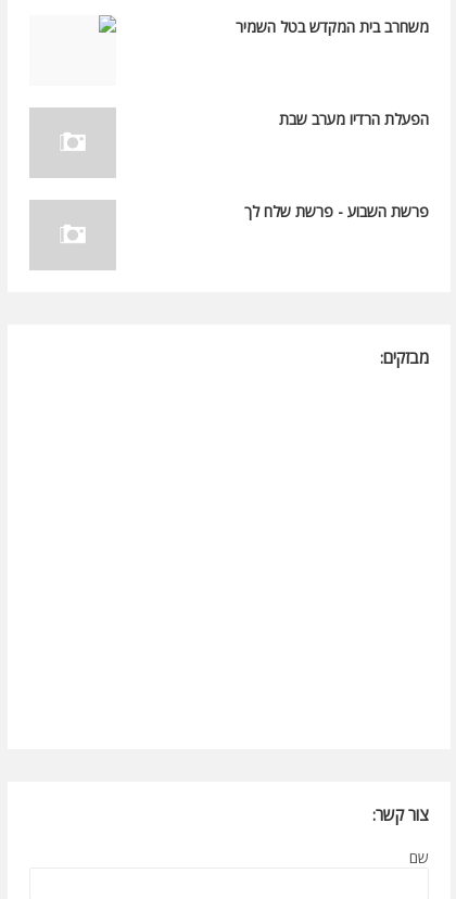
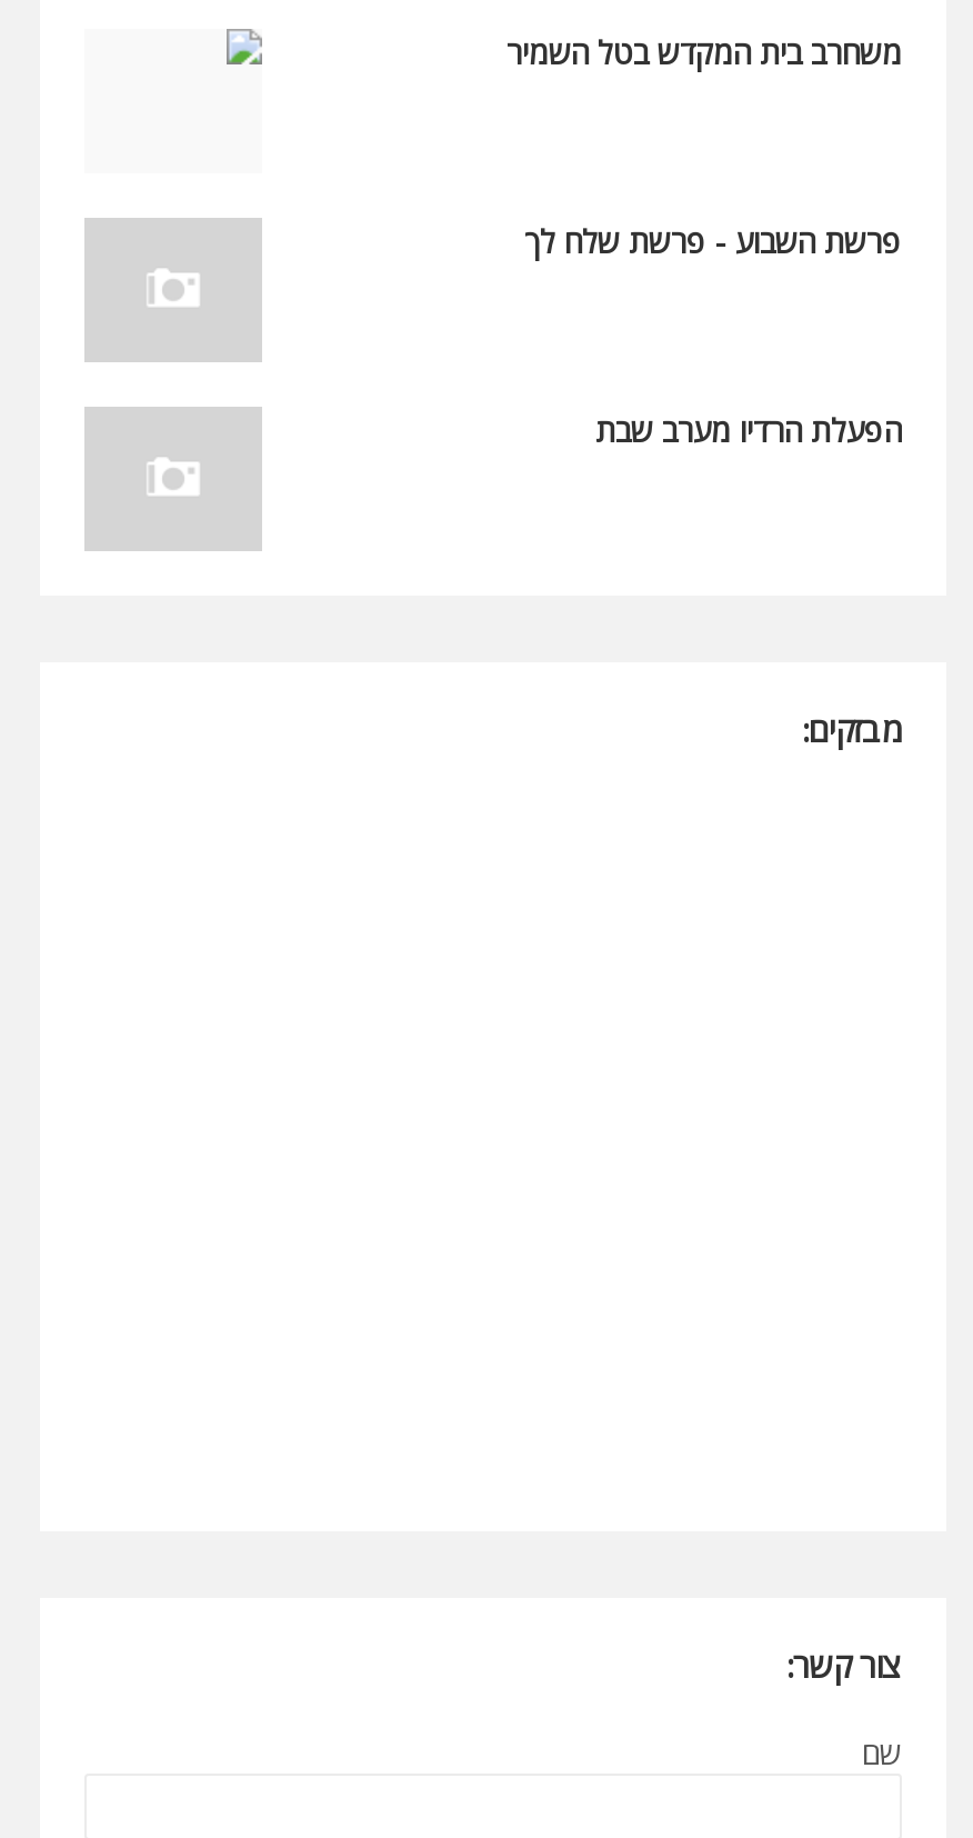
moved [279,109,429,129] -> [595,409,902,451]: הפעלת הרדיו מערב שבת
moved [244,201,429,221] -> [524,220,902,262]: פרשת השבוע - פרשת שלח לך

